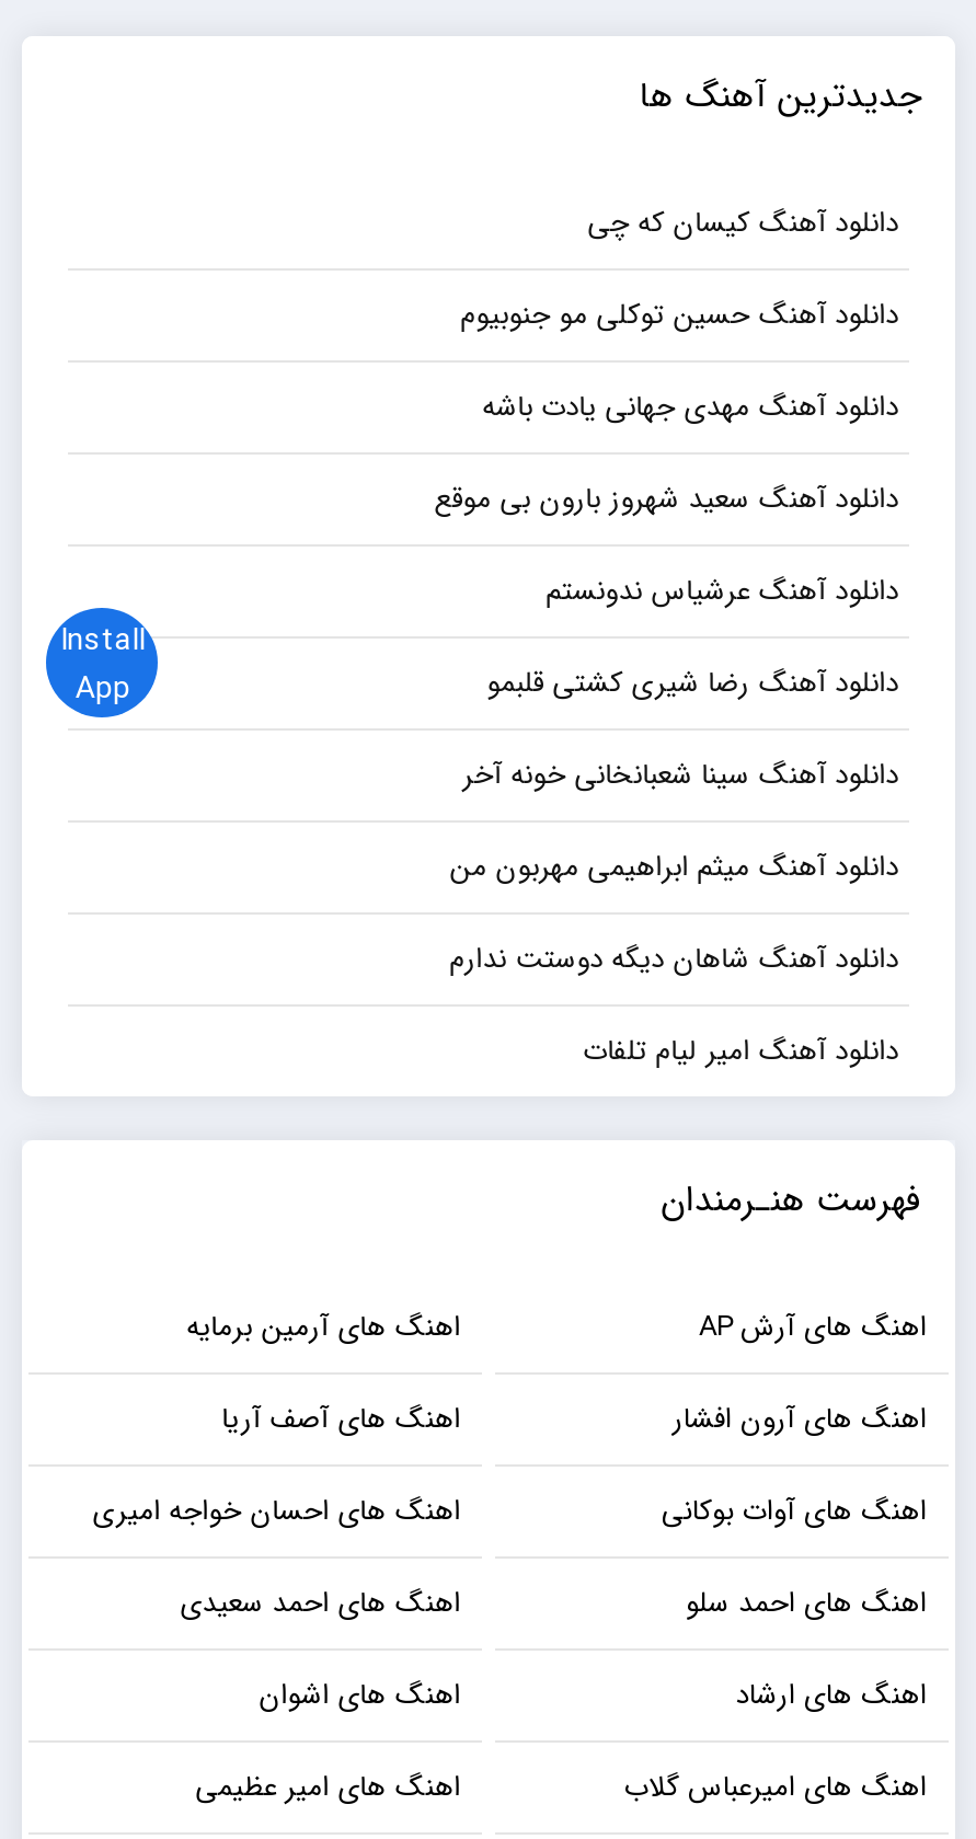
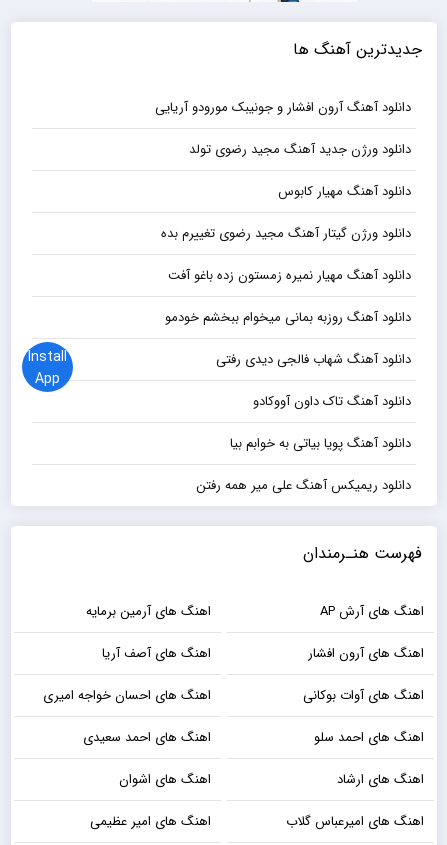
[588,200,899,246] دانلود آهنگ کیسان که چی -> [155,97,411,118] دانلود آهنگ آرون افشار و جونیبک مورودو آریایی
[461,292,899,338] دانلود آهنگ حسین توکلی مو جنوبیوم -> [189,139,411,160] دانلود ورژن جدید آهنگ مجید رضوی تولد
[483,384,899,430] دانلود آهنگ مهدی جهانی یادت باشه -> [278,181,411,202] دانلود آهنگ مهیار کابوس
[434,476,899,522] دانلود آهنگ سعید شهروز بارون بی موقع -> [161,223,411,244] دانلود ورژن گیتار آهنگ مجید رضوی تغییرم بده
[546,568,899,614] دانلود آهنگ عرشیاس ندونستم -> [168,265,411,286] دانلود آهنگ مهیار نمیره زمستون زده باغو آفت
moved [60,617,145,665] -> [28,346,67,368]: Install
moved [75,665,130,713] -> [35,368,60,390]: App
[487,660,899,706] دانلود آهنگ رضا شیری کشتی قلبمو -> [165,307,411,328] دانلود آهنگ روزبه بمانی میخوام ببخشم خودمو
[463,752,899,798] دانلود آهنگ سینا شعبانخانی خونه آخر -> [216,349,411,370] دانلود آهنگ شهاب فالجی دیدی رفتی
[450,844,899,890] دانلود آهنگ میثم ابراهیمی مهربون من -> [253,391,411,412] دانلود آهنگ تاک داون آووکادو
[450,936,899,982] دانلود آهنگ شاهان دیگه دوستت ندارم -> [230,433,411,454] دانلود آهنگ پویا بیاتی به خوابم بیا
[583,1028,899,1074] دانلود آهنگ امیر لیام تلفات -> [196,475,411,496] دانلود ریمیکس آهنگ علی میر همه رفتن

